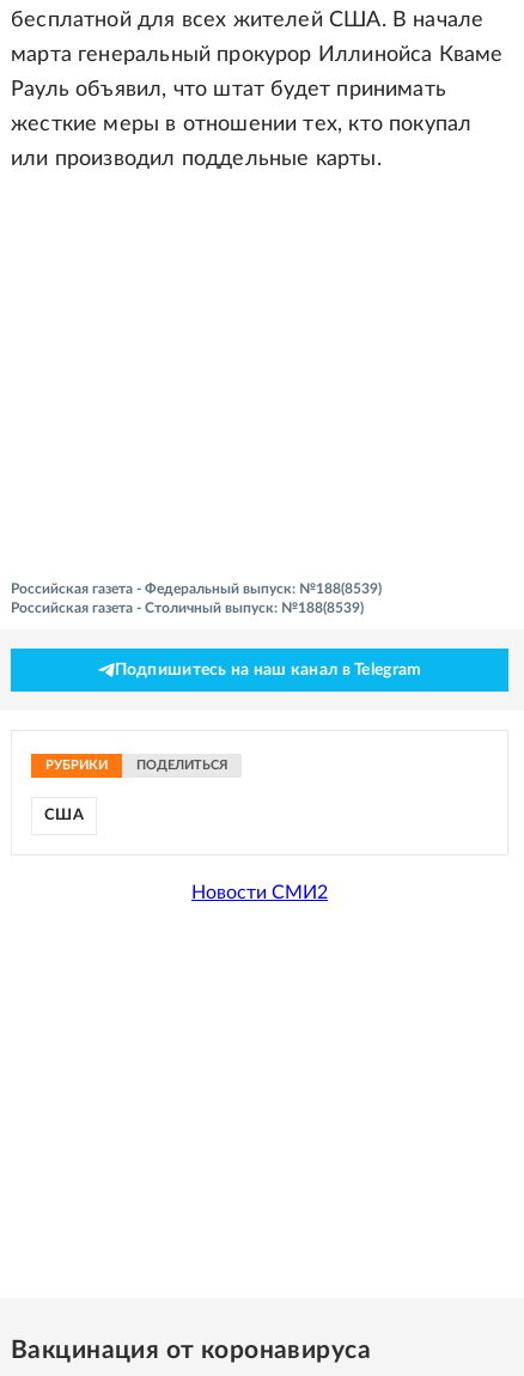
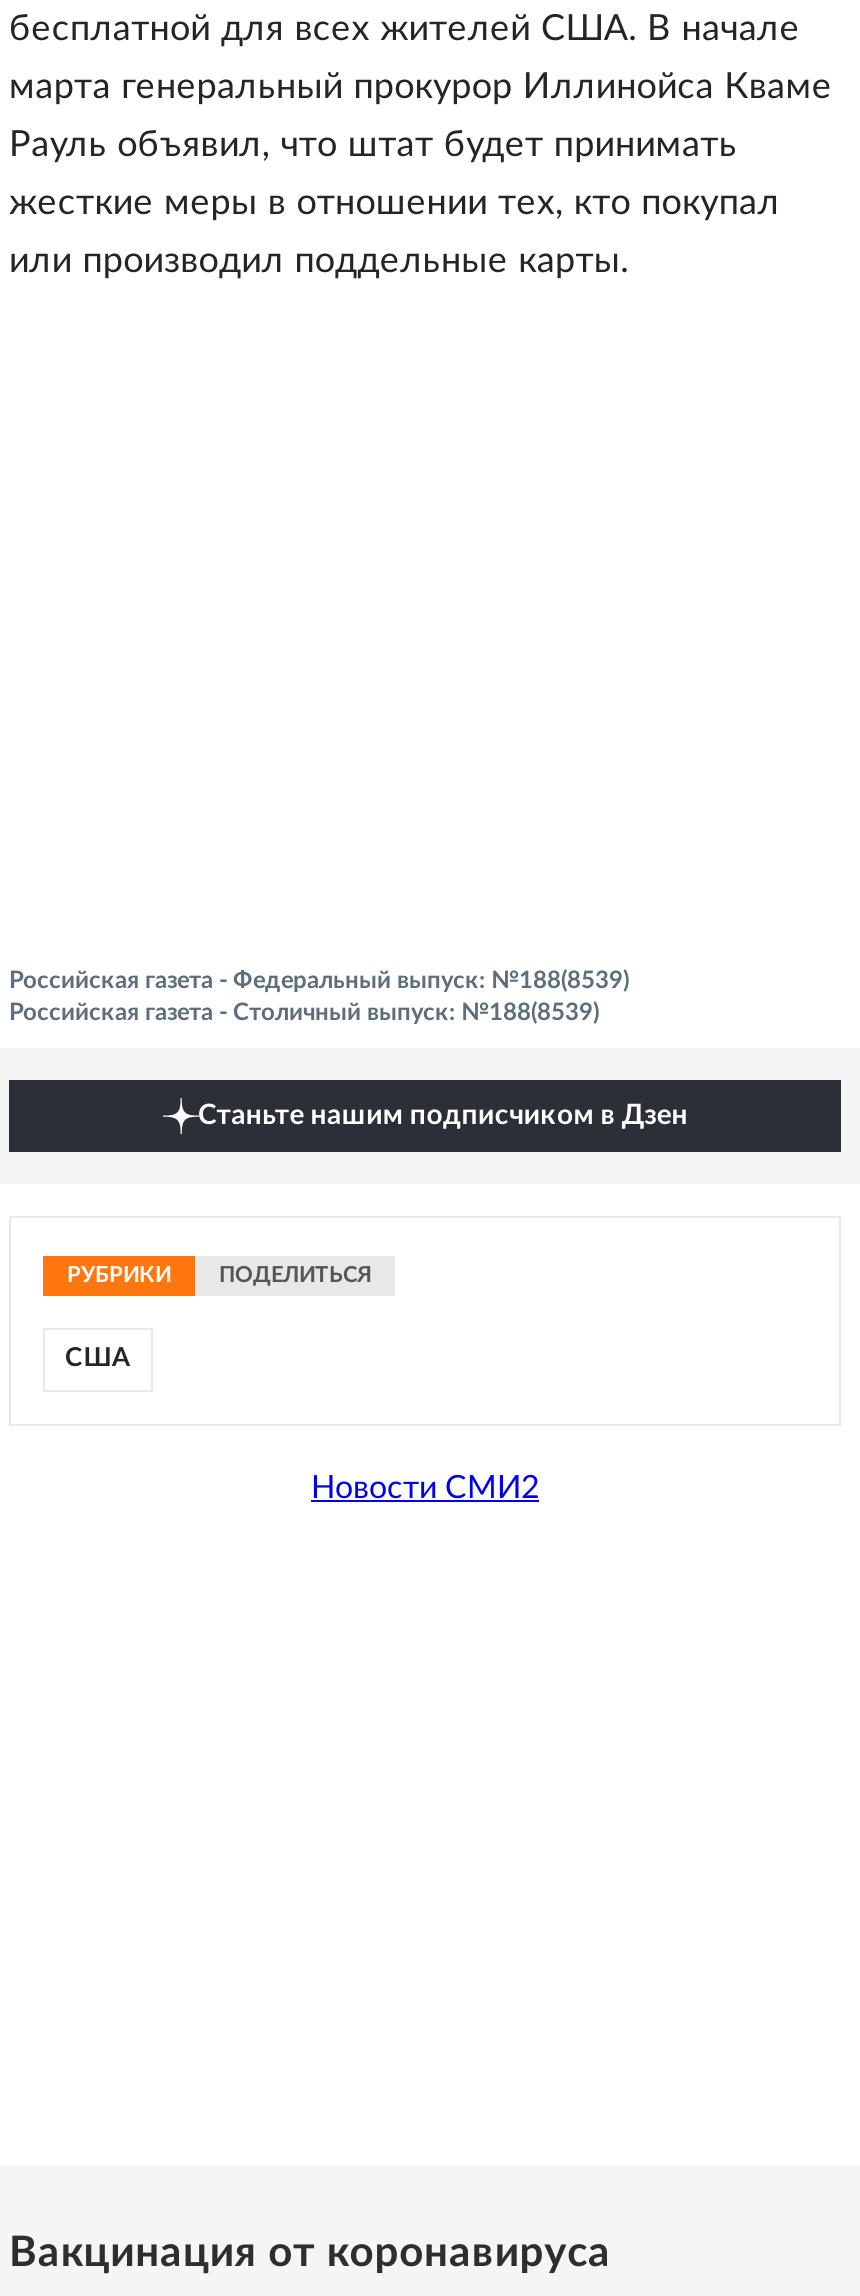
[114,662,422,678] Подпишитесь на наш канал в Telegram -> [198,1102,688,1130] Станьте нашим подписчиком в Дзен

